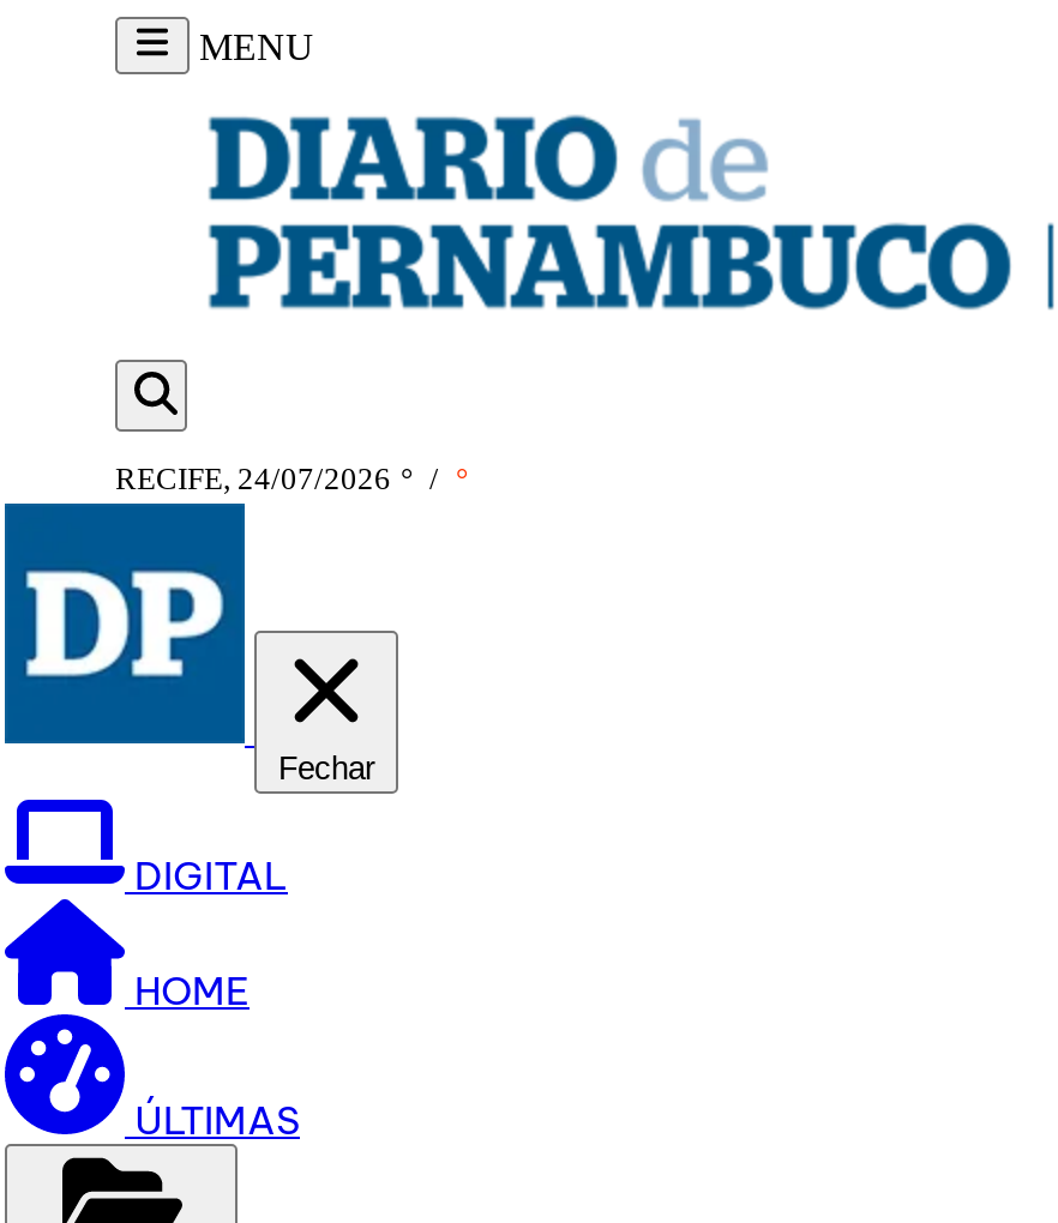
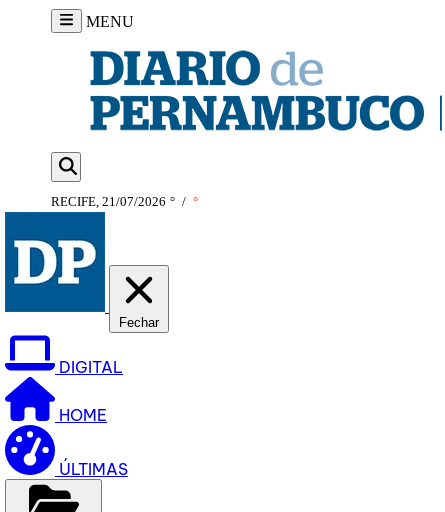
[115,460,468,496] RECIFE, 24/07/2026 ° / ° -> [51,194,198,209] RECIFE, 21/07/2026 ° / °

